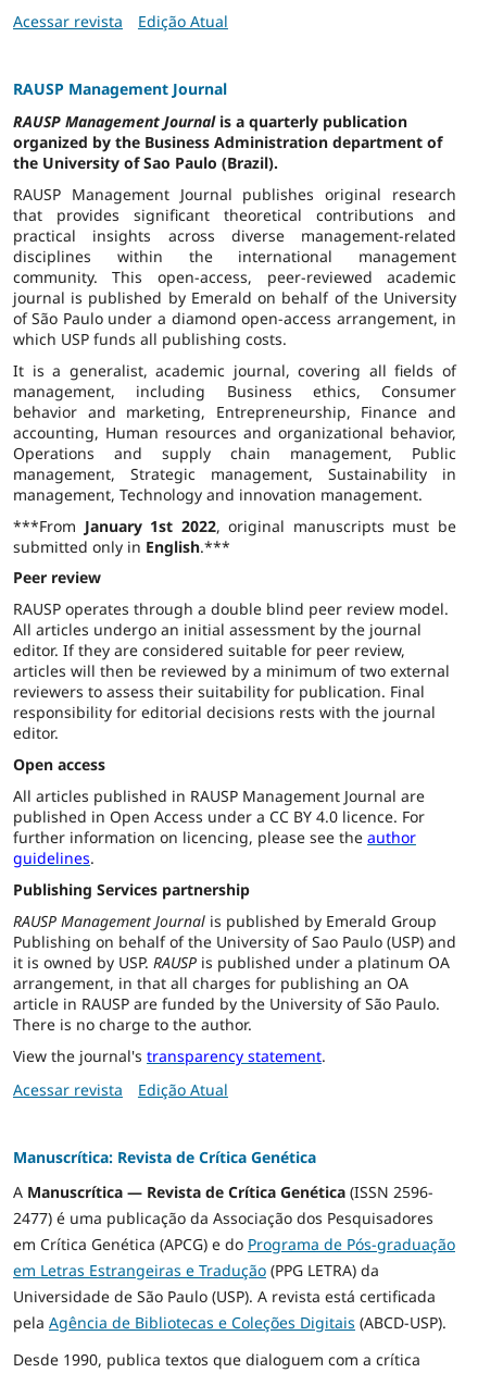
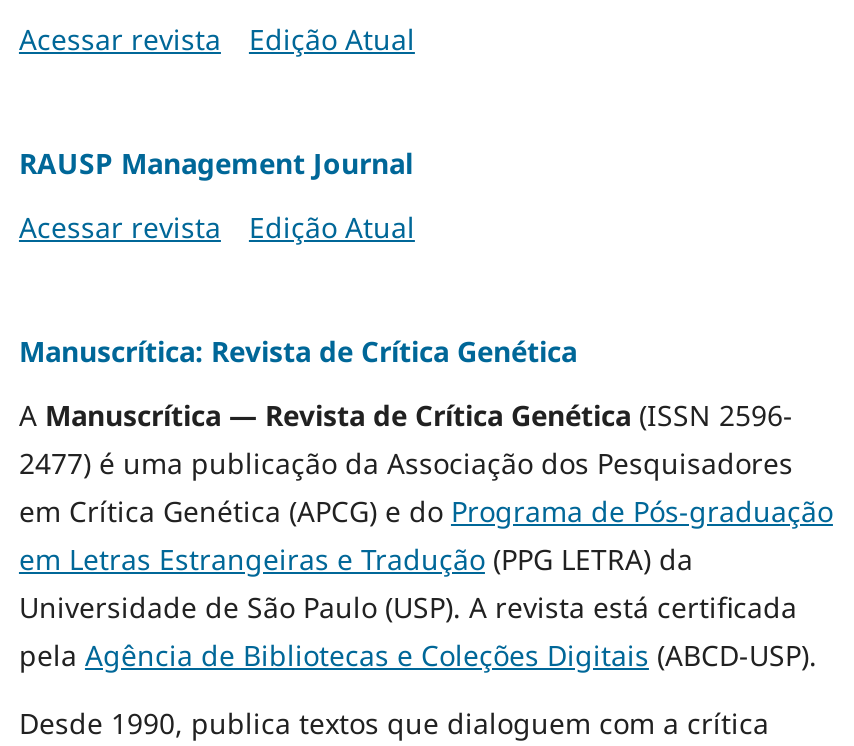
[13,110,456,1067] RAUSP Management Journal is a quarterly publication | organized by the Business Administration department of | the University of Sao Paulo (Brazil). | RAUSP Management Journal publishes original research | that provides significant theoretical contributions and | practical insights across diverse management-related | disciplines within the international management | community. This open-access, peer-reviewed academic | journal is published by Emerald on behalf of the University | of São Paulo under a diamond open-access arrangement, in | which USP funds all publishing costs. | It is a generalist, academic journal, covering all fields of | management, including Business ethics, Consumer | behavior and marketing, Entrepreneurship, Finance and | accounting, Human resources and organizational behavior, | Operations and supply chain management, Public | management, Strategic management, Sustainability in | management, Technology and innovation management. | ***From January 1st 2022, original manuscripts must be | submitted only in English.*** | Peer review | RAUSP operates through a double blind peer review model. | All articles undergo an initial assessment by the journal | editor. If they are considered suitable for peer review, | articles will then be reviewed by a minimum of two external | reviewers to assess their suitability for publication. Final | responsibility for editorial decisions rests with the journal | editor. | Open access | All articles published in RAUSP Management Journal are | published in Open Access under a CC BY 4.0 licence. For | further information on licencing, please see the author | guidelines. | Publishing Services partnership | RAUSP Management Journal is published by Emerald Group | Publishing on behalf of the University of Sao Paulo (USP) and | it is owned by USP. RAUSP is published under a platinum OA | arrangement, in that all charges for publishing an OA | article in RAUSP are funded by the University of São Paulo. | There is no charge to the author. | View the journal's transparency statement. -> none

